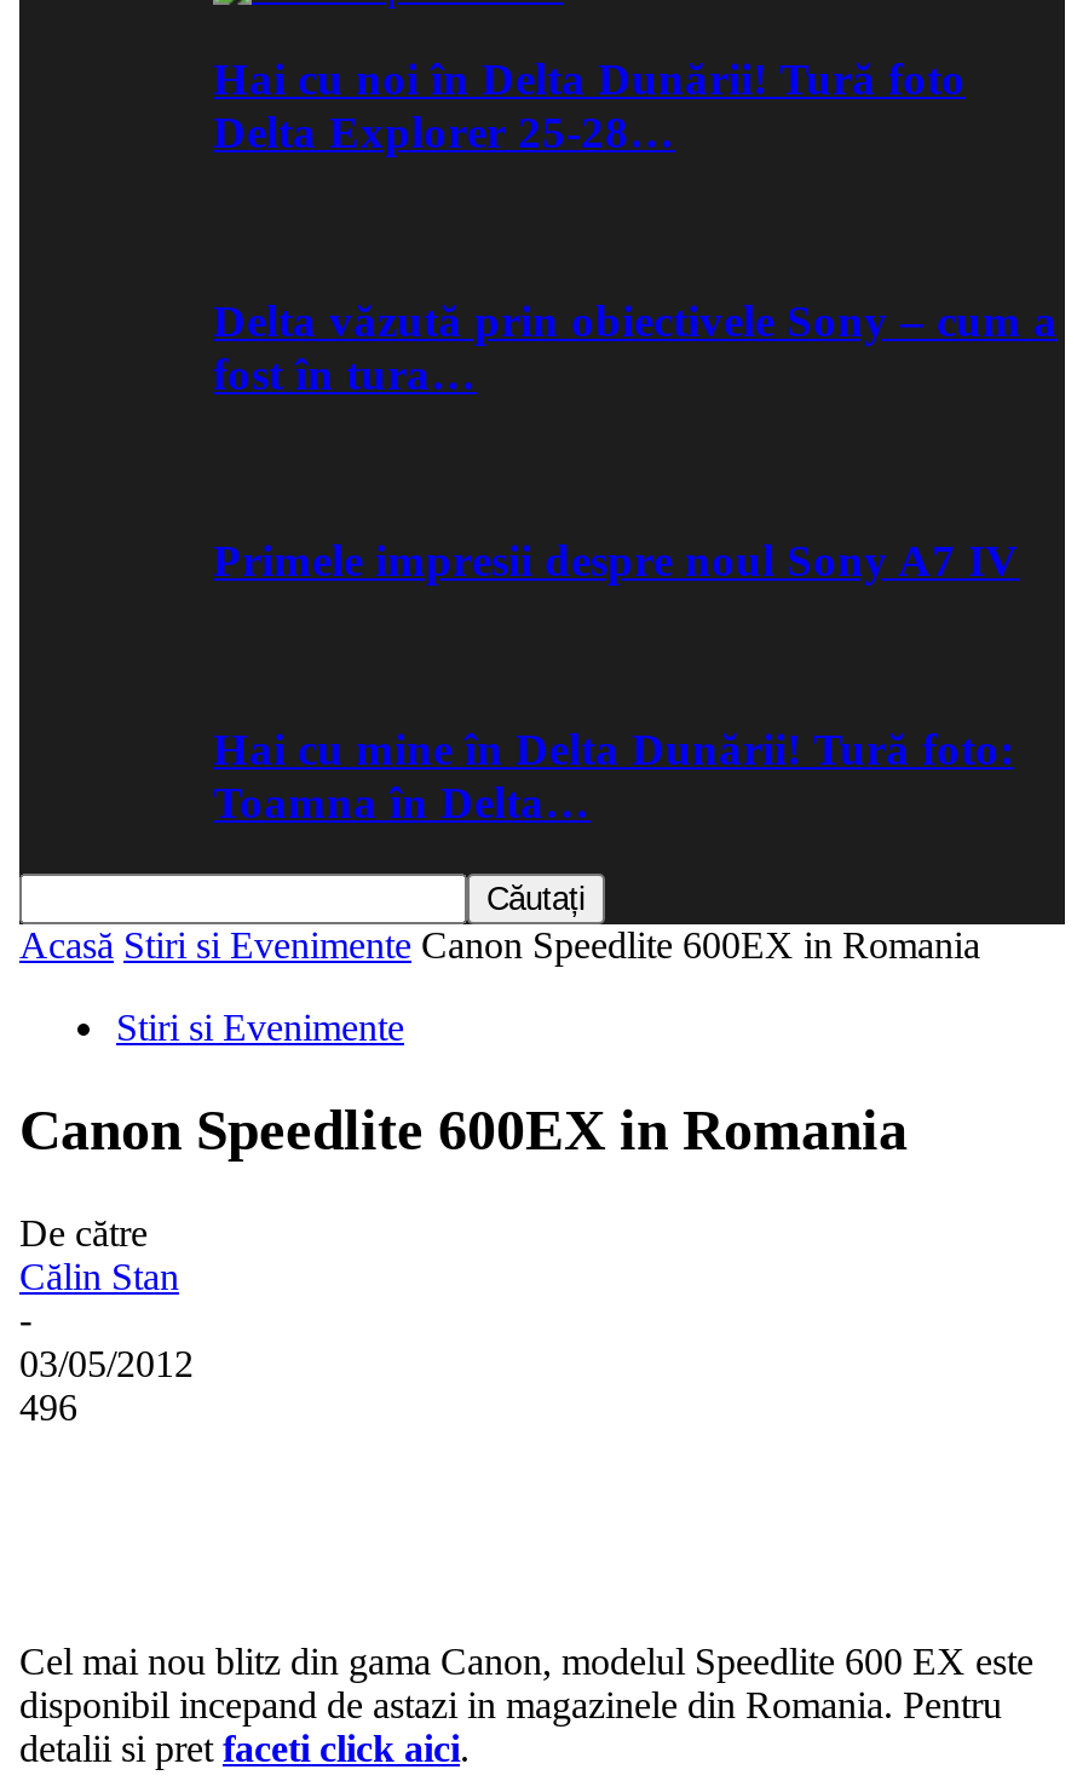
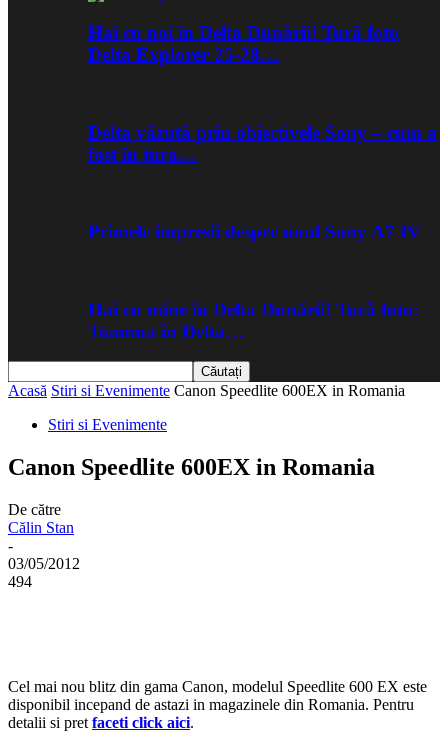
[19,1387,77,1428] 496 -> [8,573,32,590] 494

